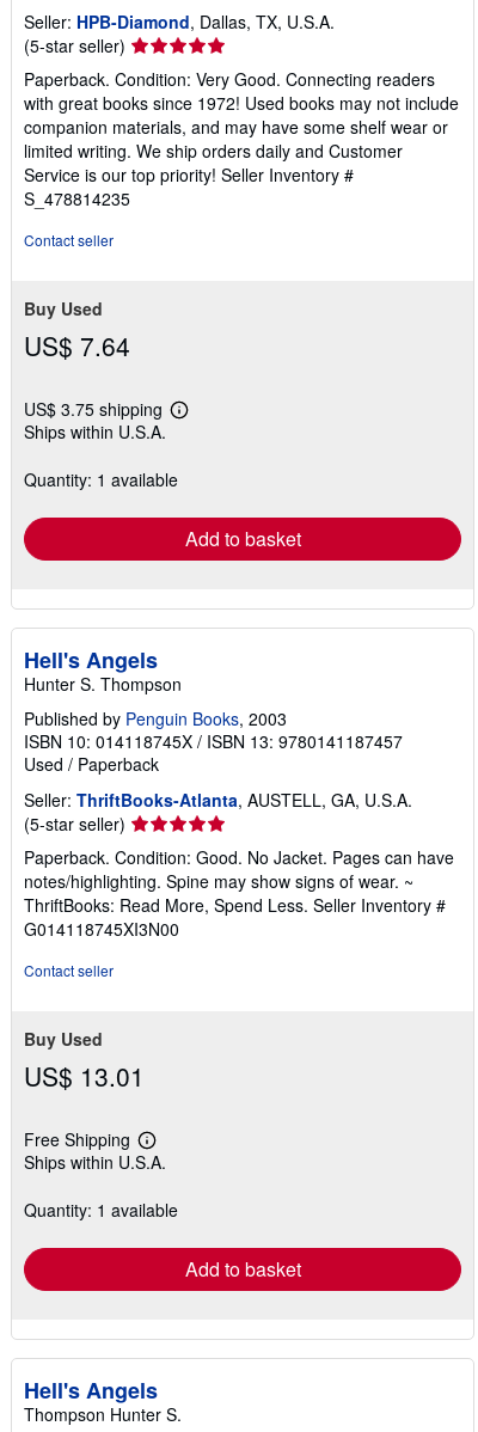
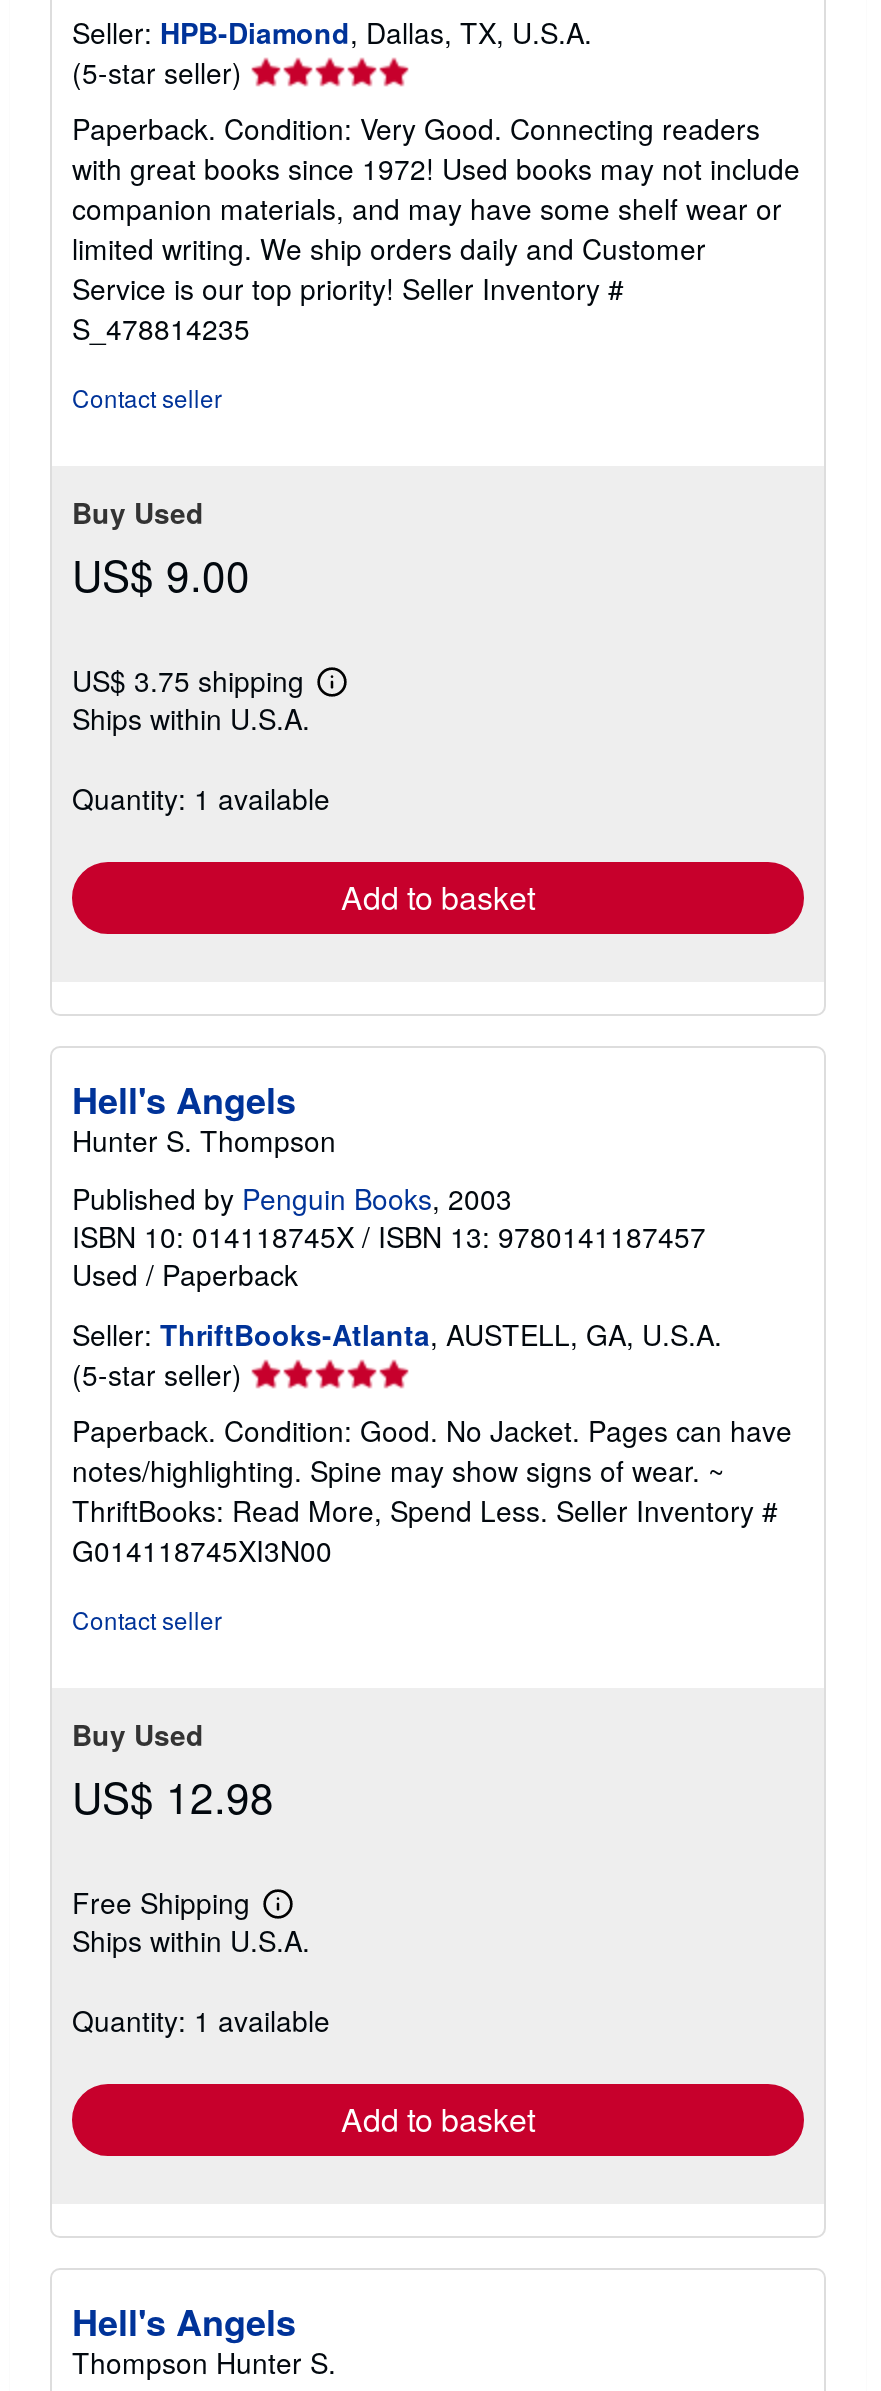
[24,327,130,363] US$ 7.64 -> [72,543,250,603] US$ 9.00
[24,1057,145,1093] US$ 13.01 -> [72,1765,274,1825] US$ 12.98

